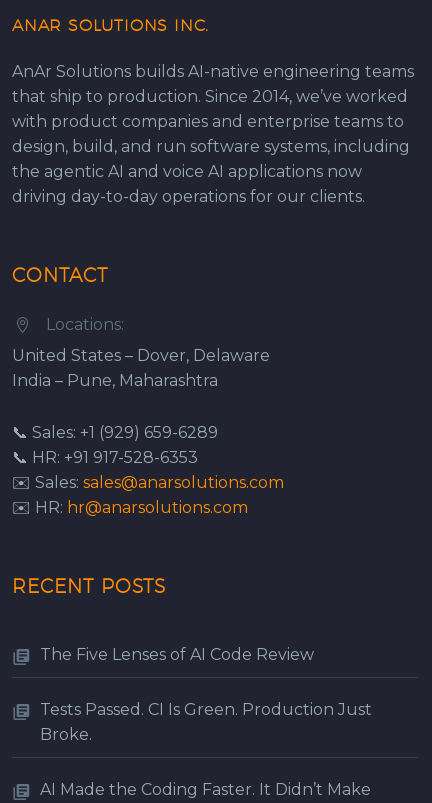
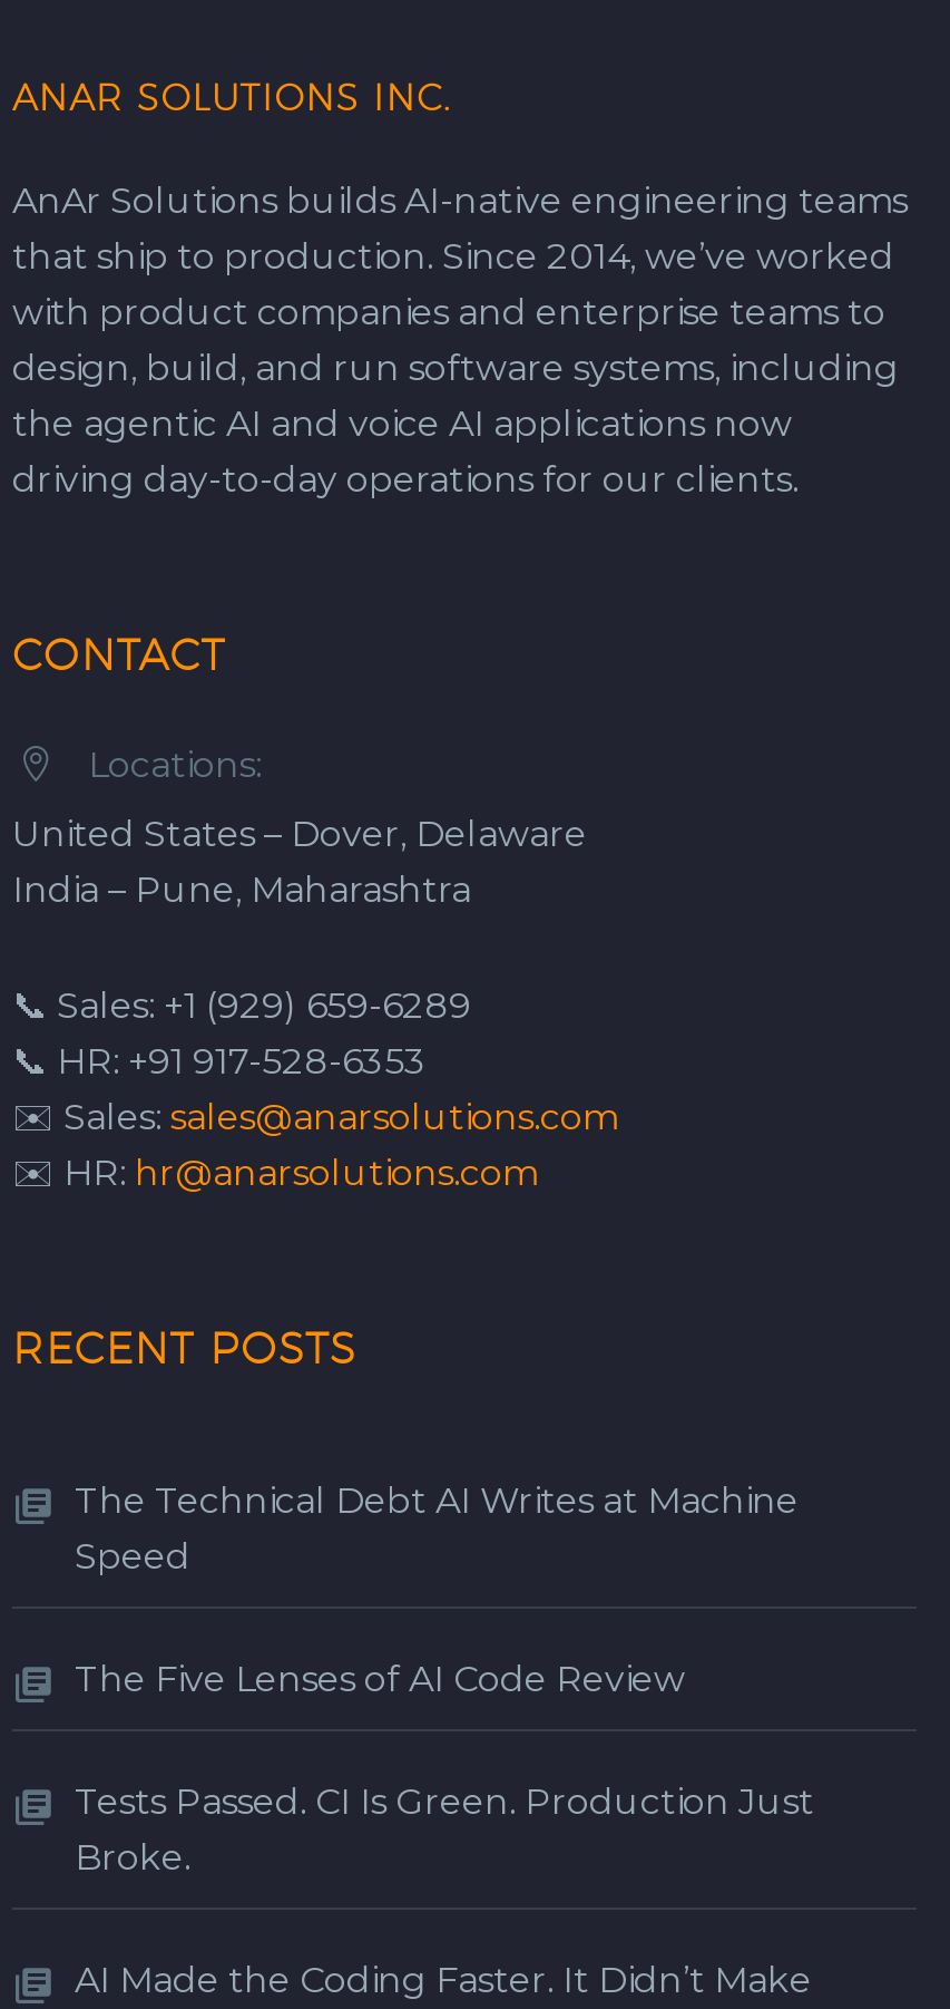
none -> [75,1478,799,1576] The Technical Debt AI Writes at Machine | Speed

